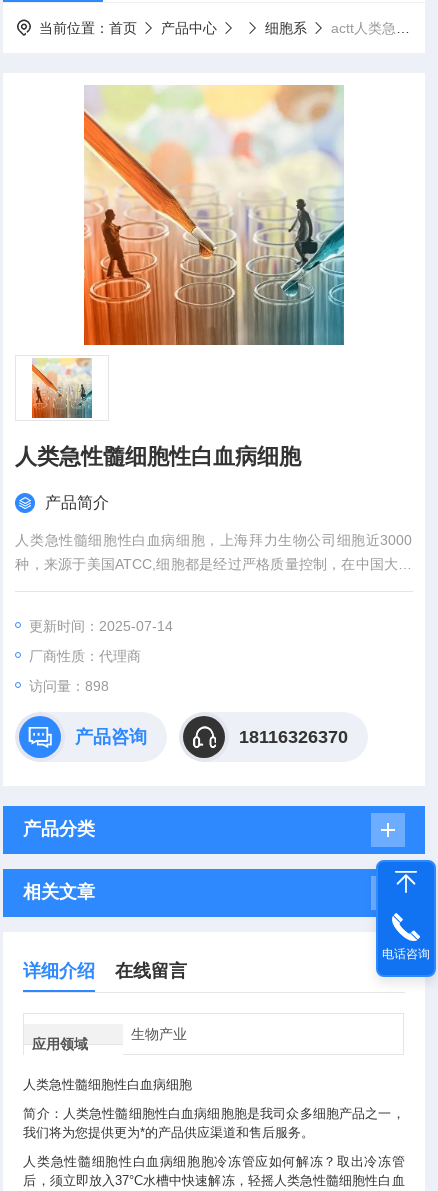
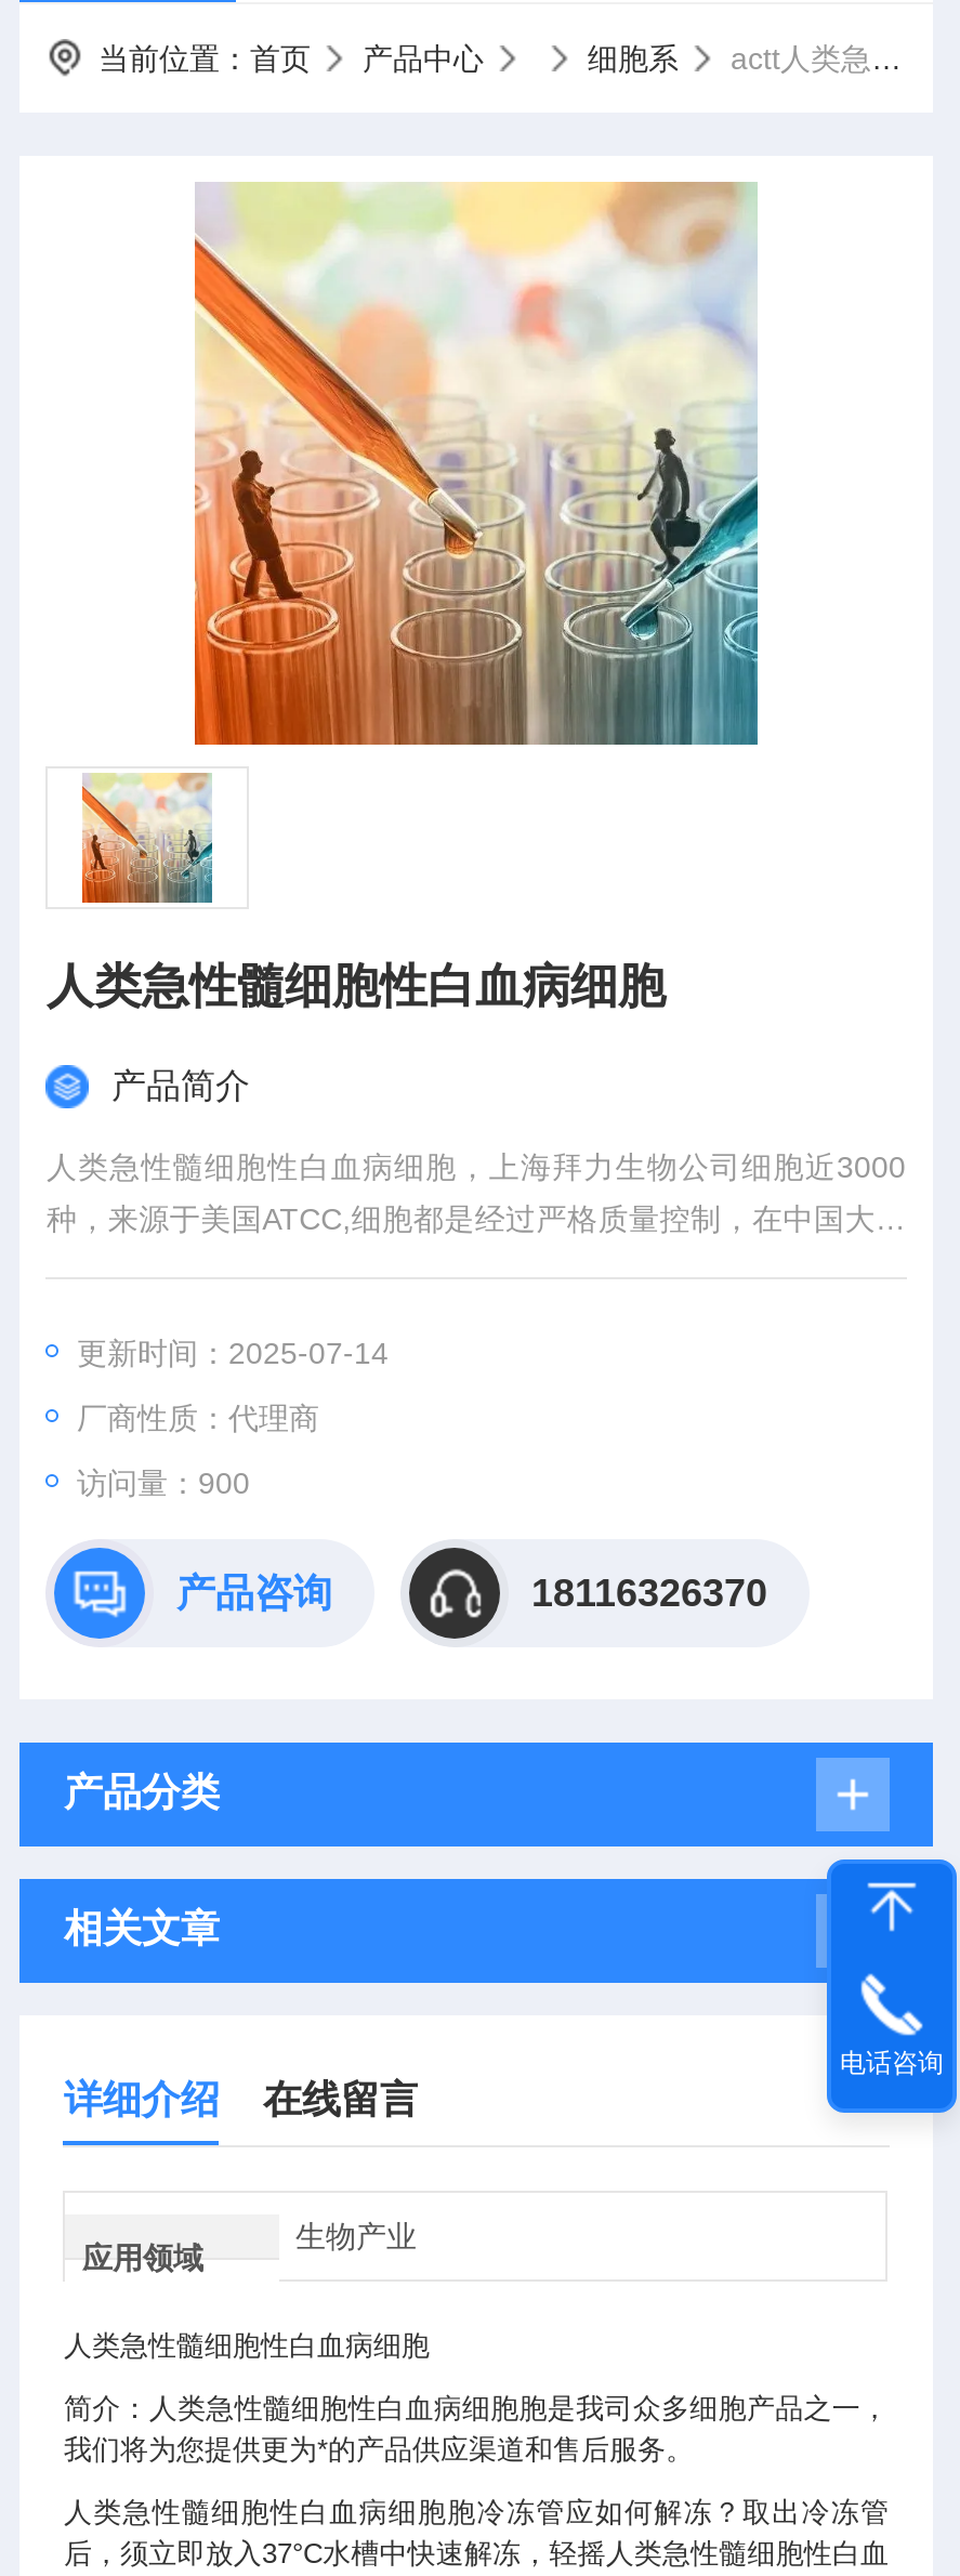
[29,678,109,694] 访问量：898 -> [77,1466,250,1500] 访问量：900

